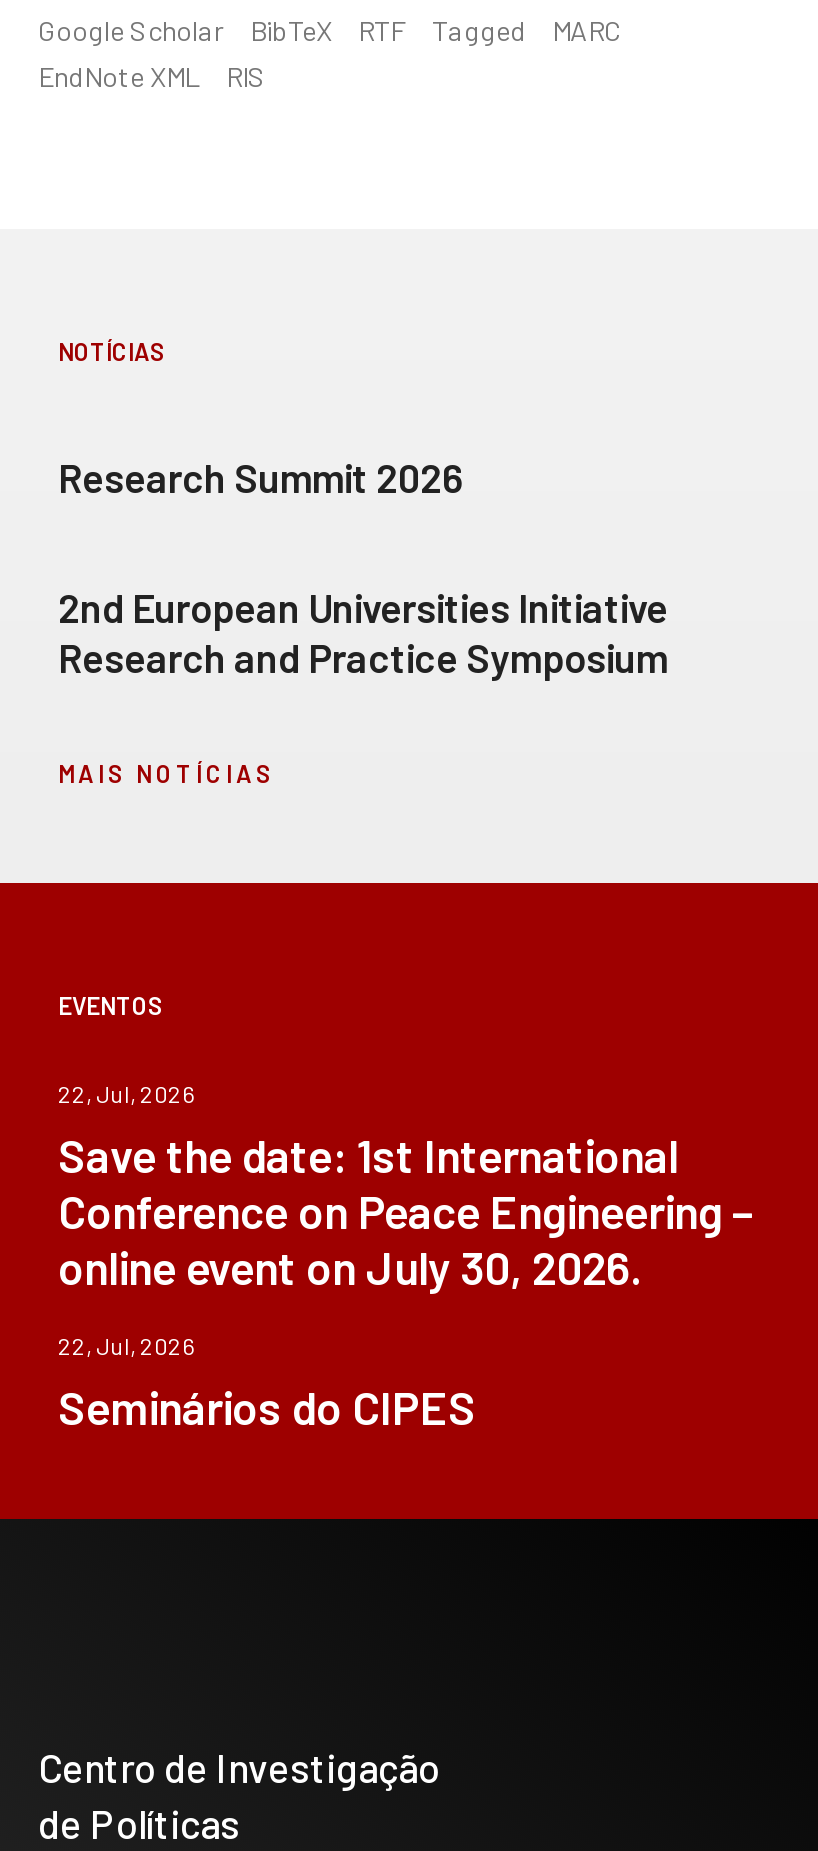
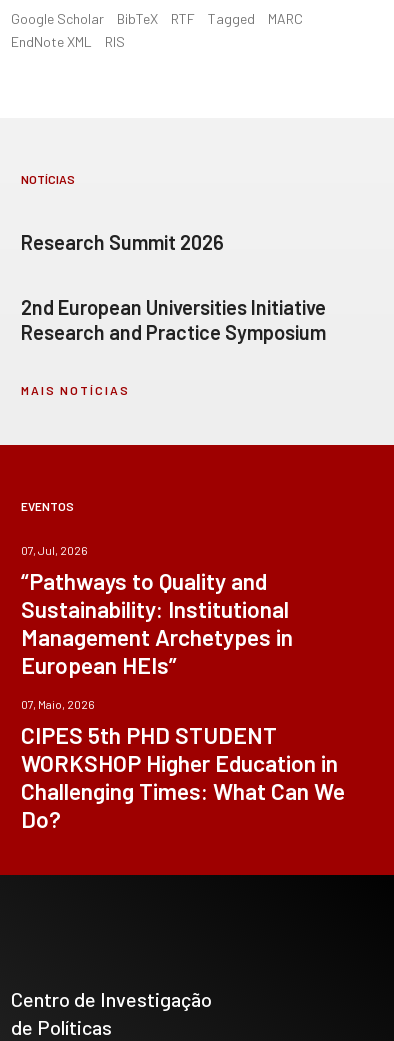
[58,1079,754,1295] 22, Jul, 2026 | Save the date: 1st International | Conference on Peace Engineering – | online event on July 30, 2026. -> [21,543,293,679] 07, Jul, 2026 | “Pathways to Quality and | Sustainability: Institutional | Management Archetypes in | European HEIs”
[58,1331,476,1435] 22, Jul, 2026 | Seminários do CIPES -> [21,697,345,833] 07, Maio, 2026 | CIPES 5th PHD STUDENT | WORKSHOP Higher Education in | Challenging Times: What Can We | Do?

